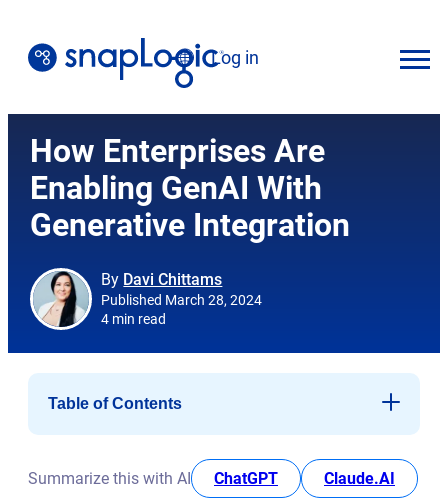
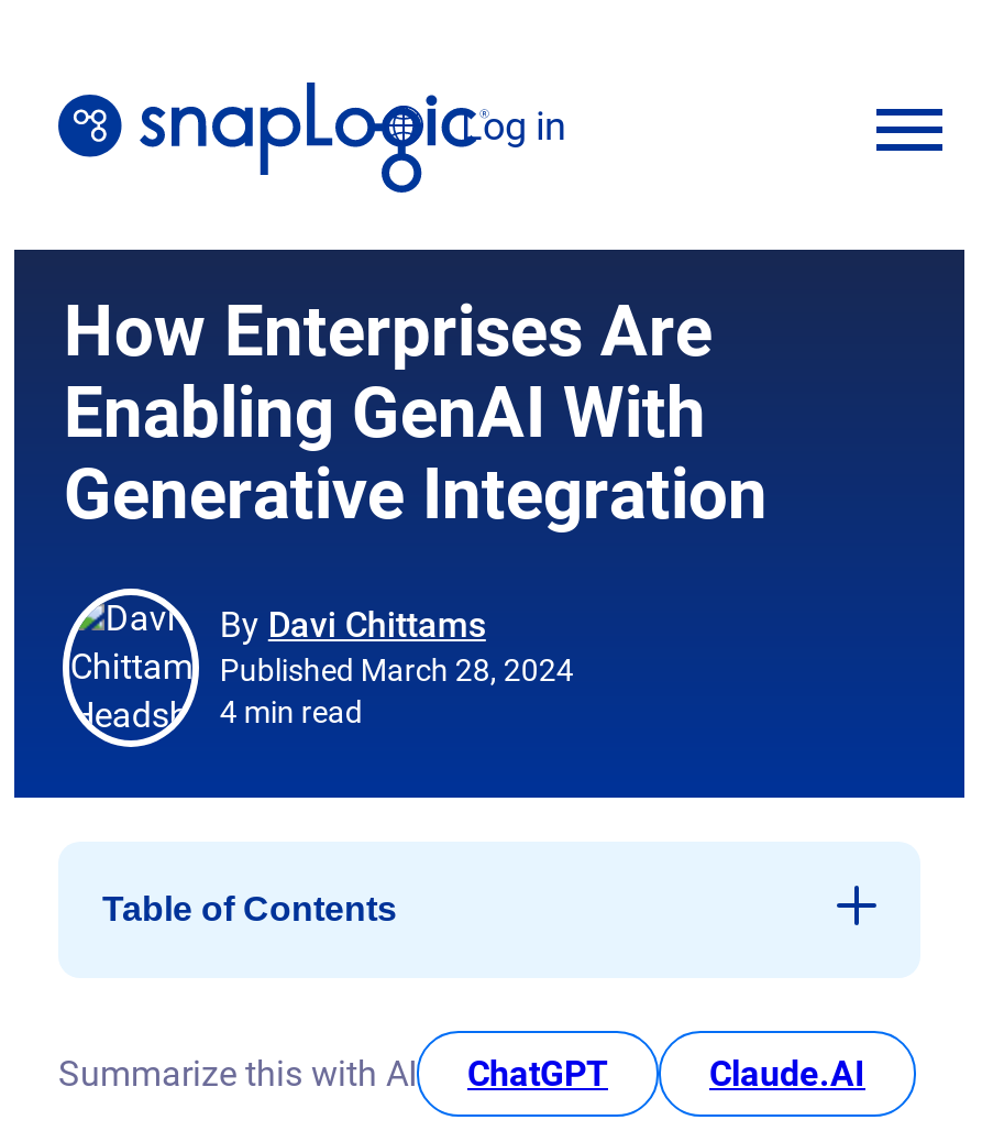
[34,271,88,328] [image] -> [69,597,192,740] [image]

